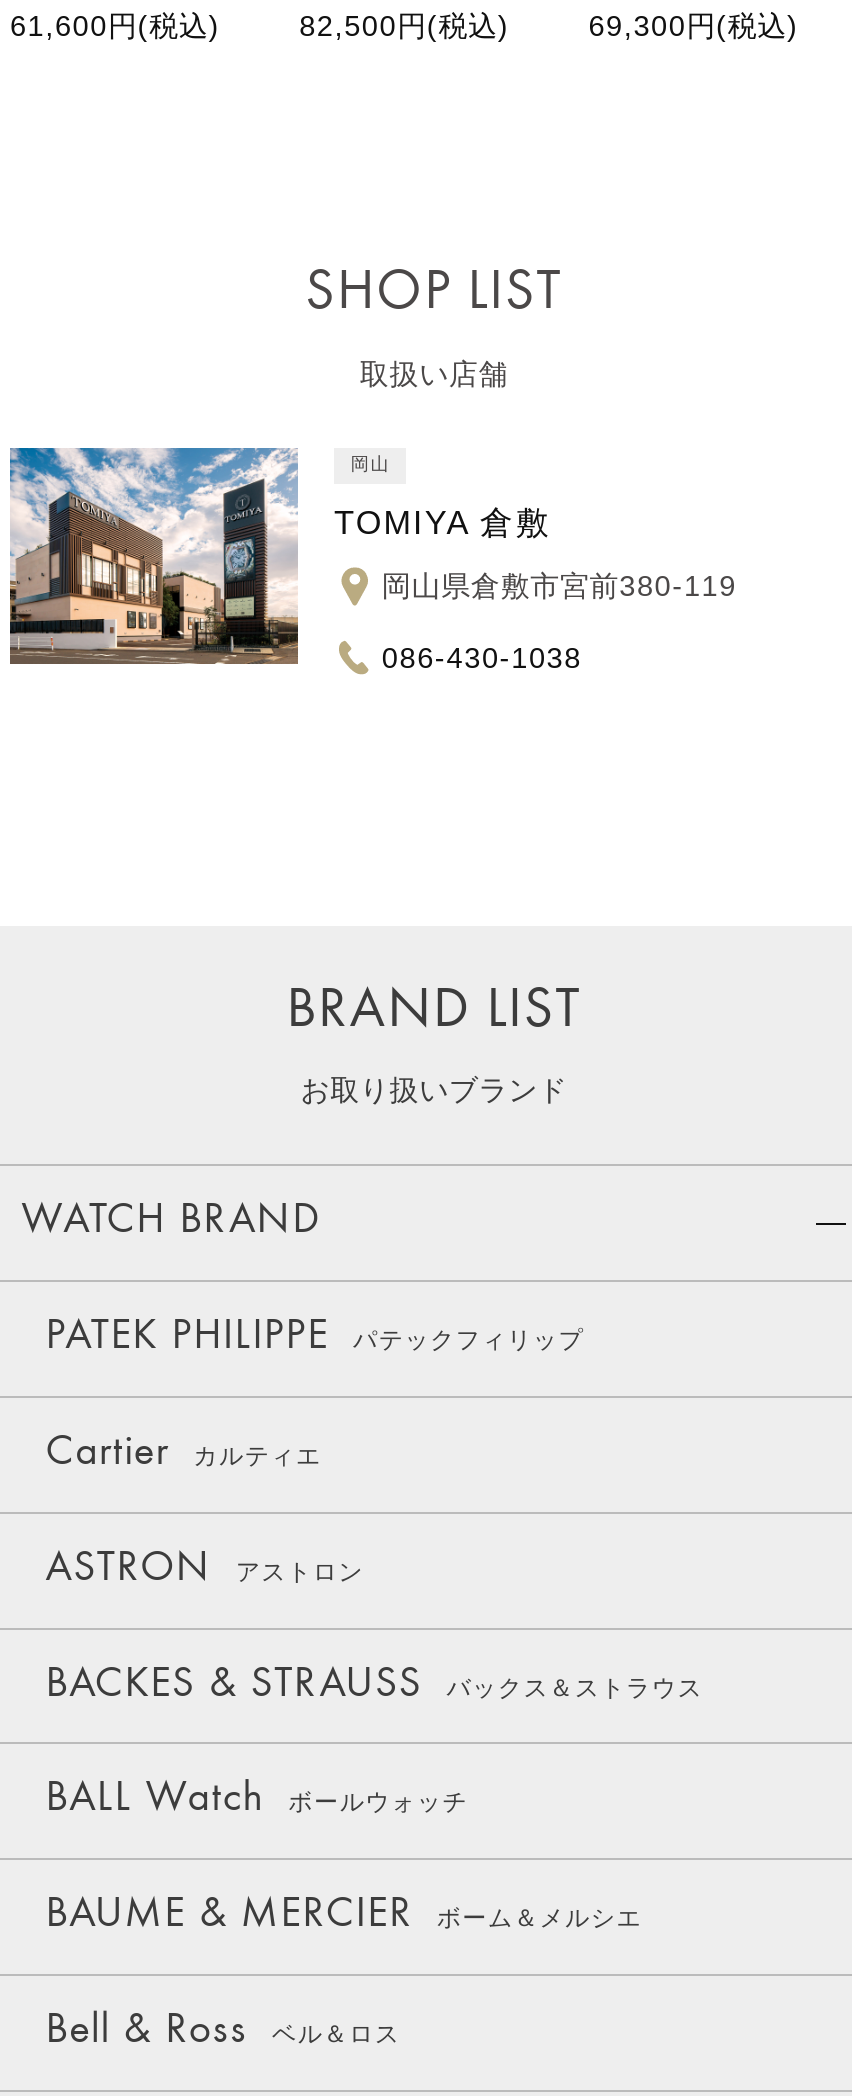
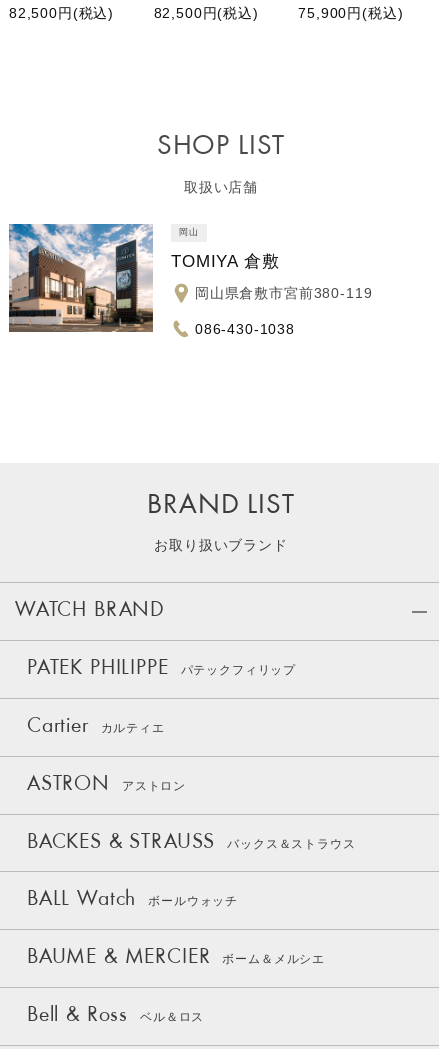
[10,11,220,43] 61,600円(税込) -> [9,5,114,21] 82,500円(税込)
[588,11,799,43] 69,300円(税込) -> [298,5,403,21] 75,900円(税込)

